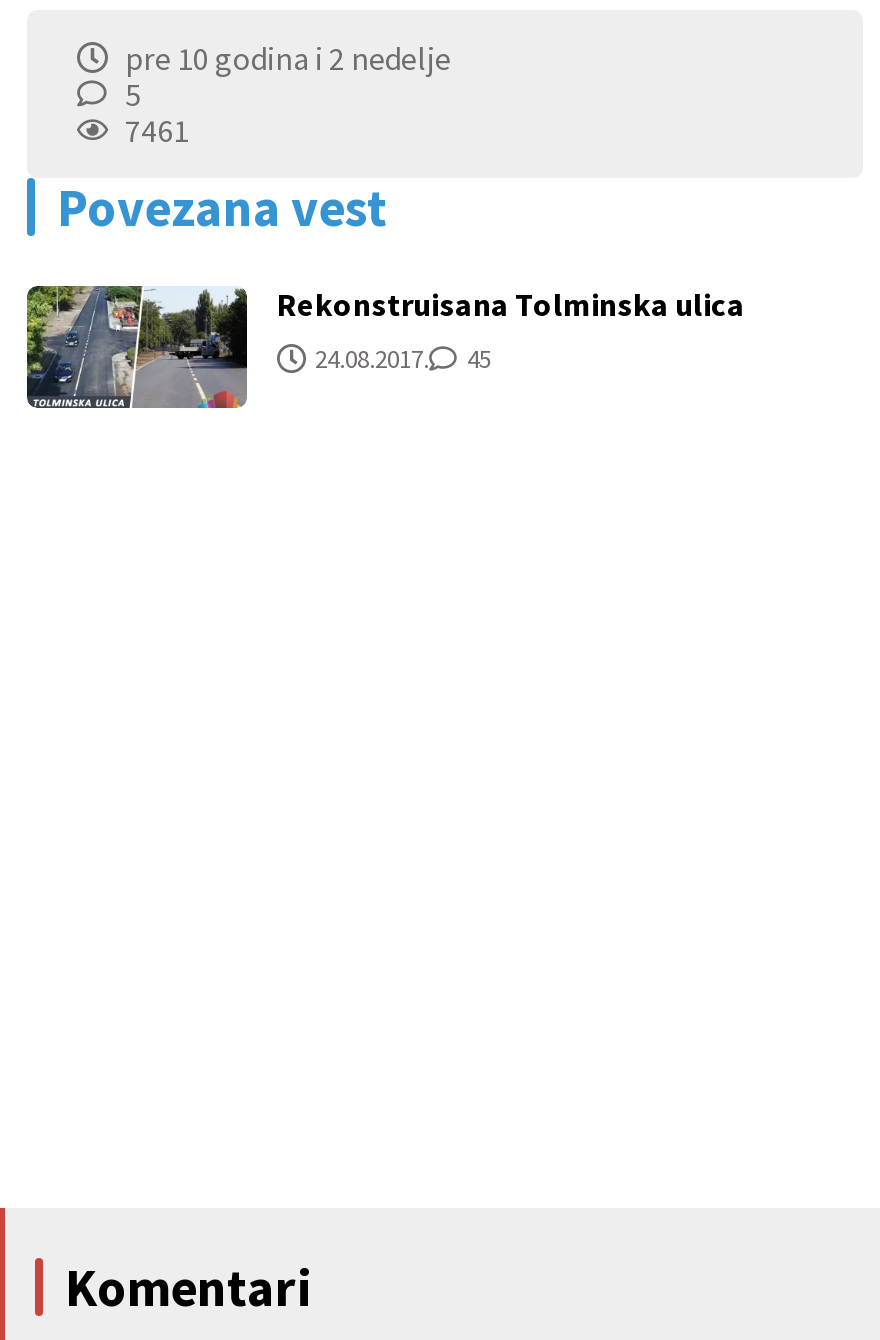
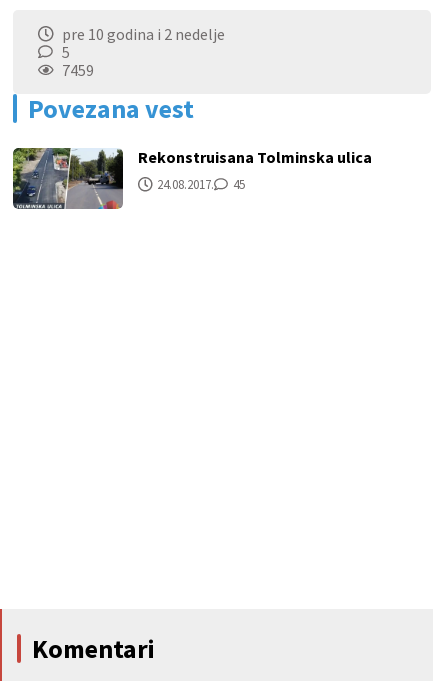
[125,110,189,150] 7461 -> [62,60,94,80] 7459

